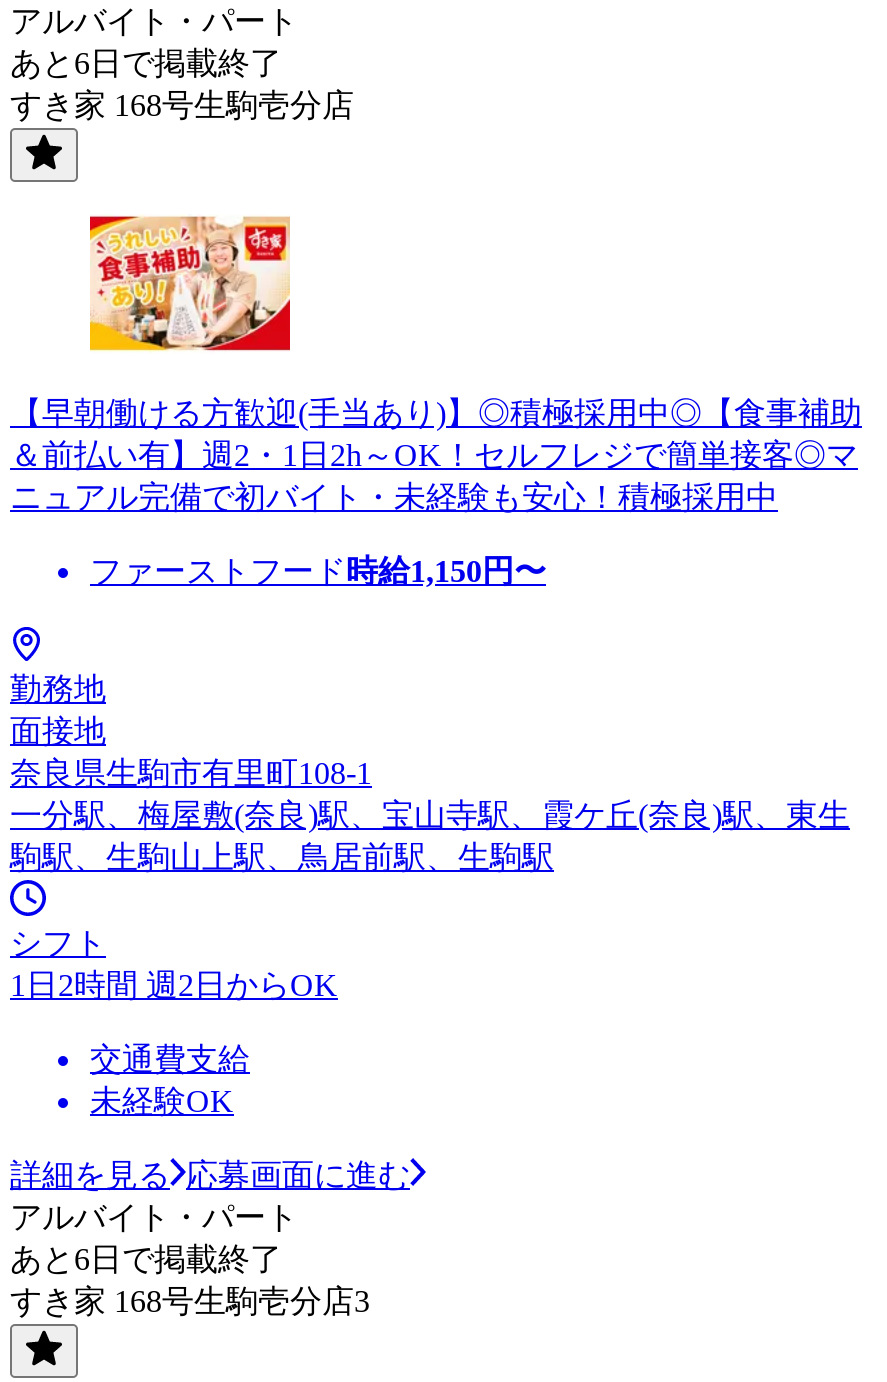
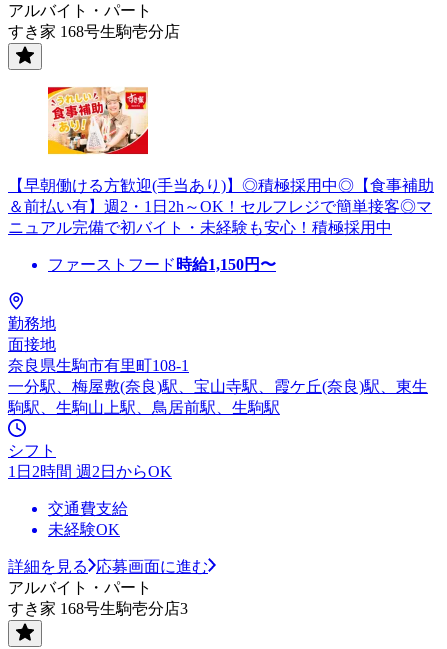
[10,46,282,80] あと6日で掲載終了 -> none
[10,1242,282,1276] あと6日で掲載終了 -> none

